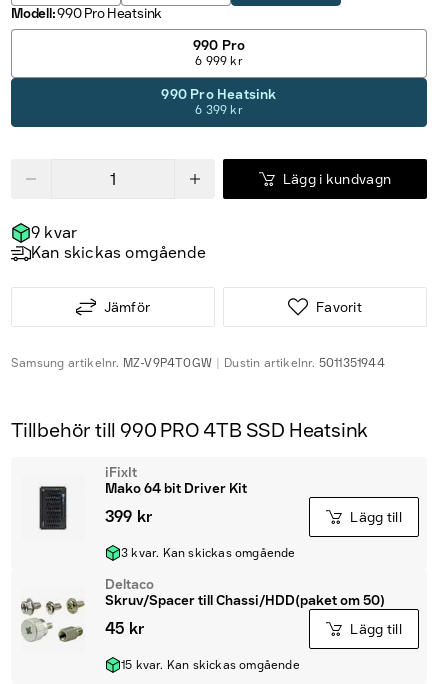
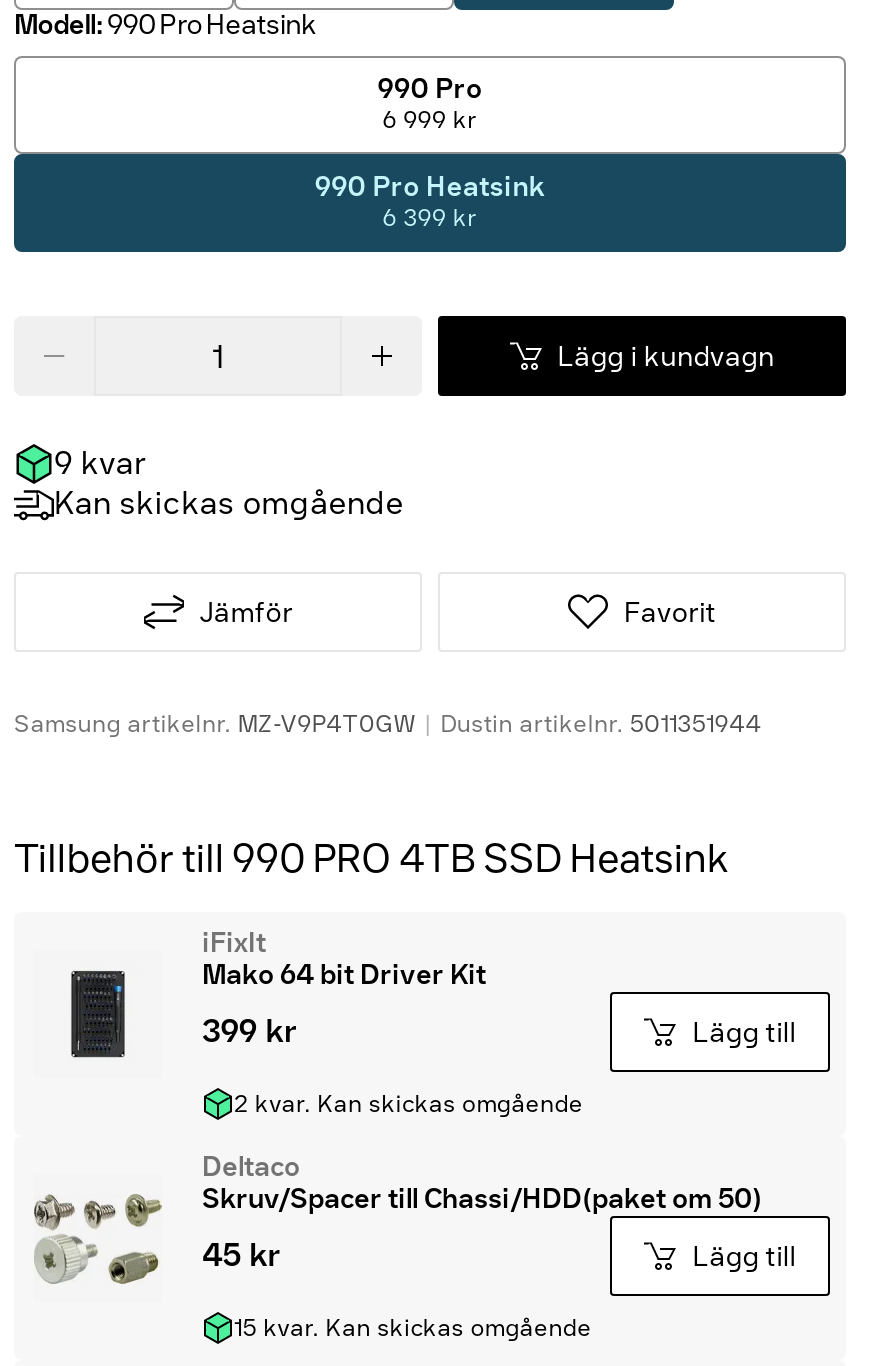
[121,546,296,560] 3 kvar. Kan skickas omgående -> [234,1091,583,1119] 2 kvar. Kan skickas omgående

